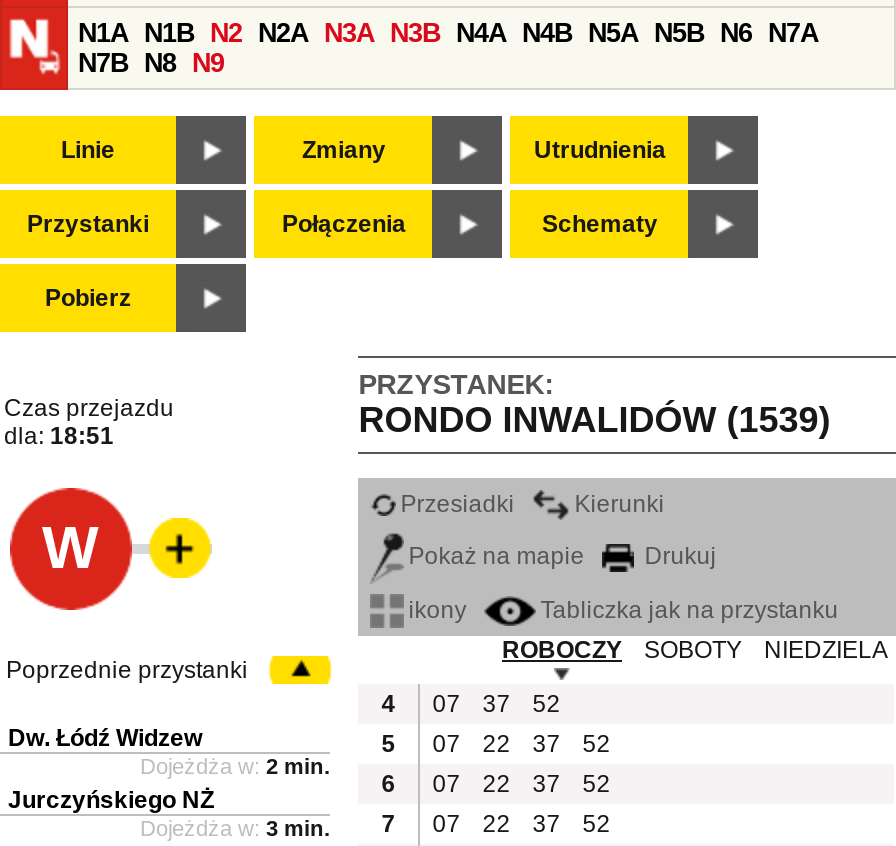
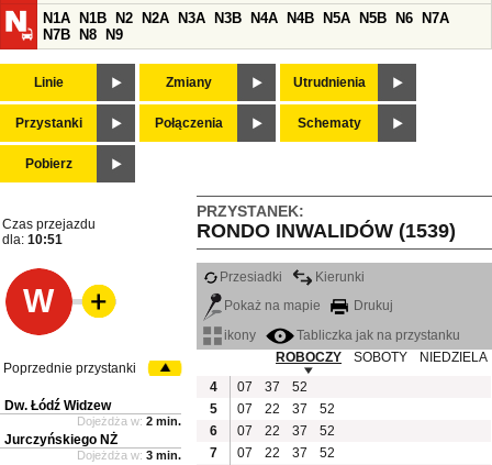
[4,422,114,450] dla: 18:51 -> [2,232,63,247] dla: 10:51

